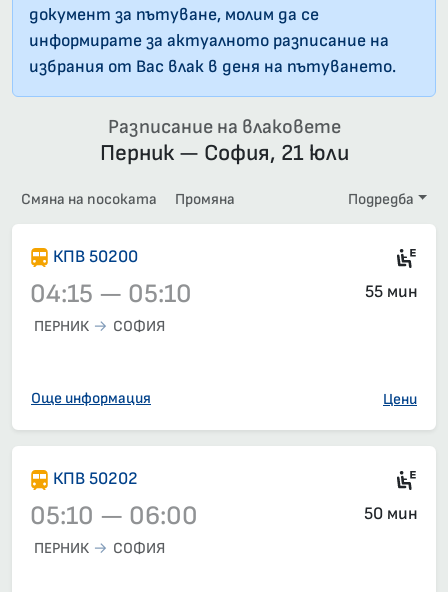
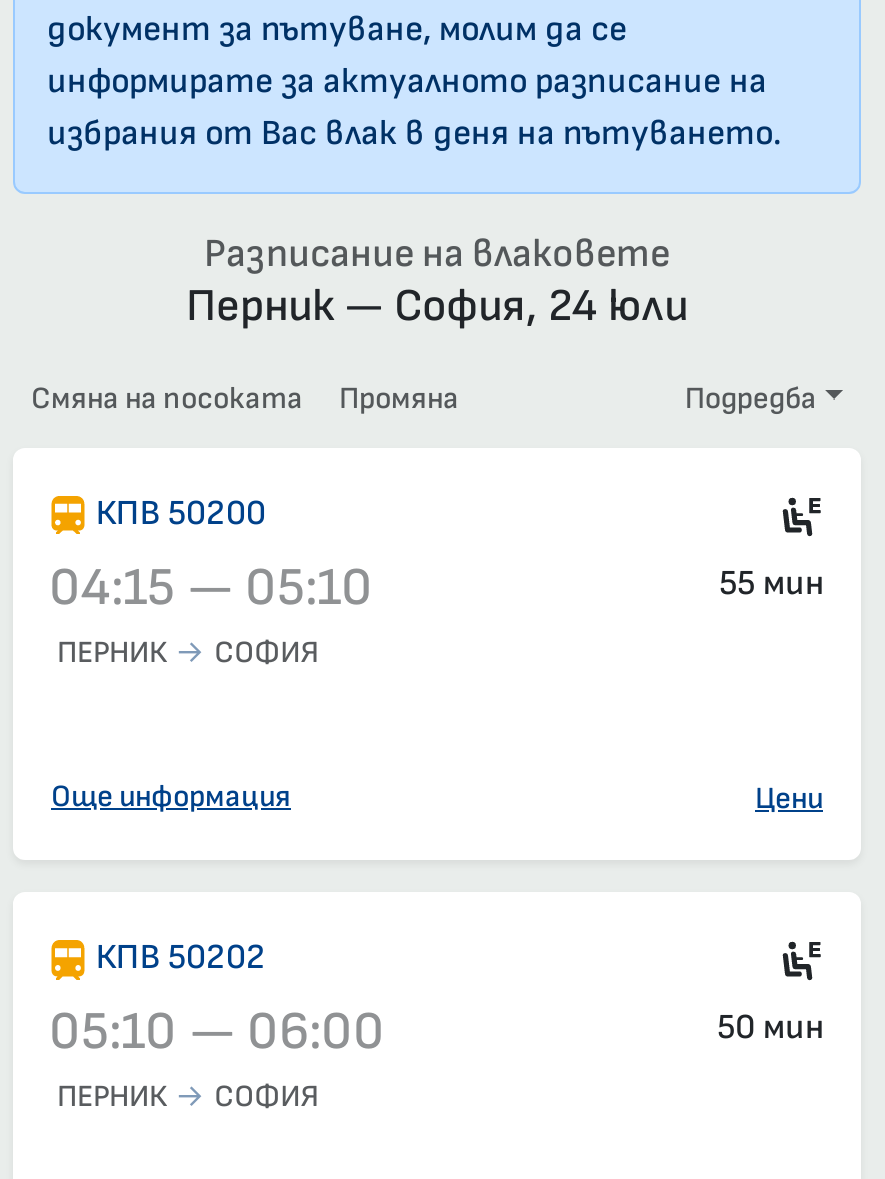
[99,138,348,166] Перник — София, 21 юли -> [186,277,688,333] Перник — София, 24 юли

